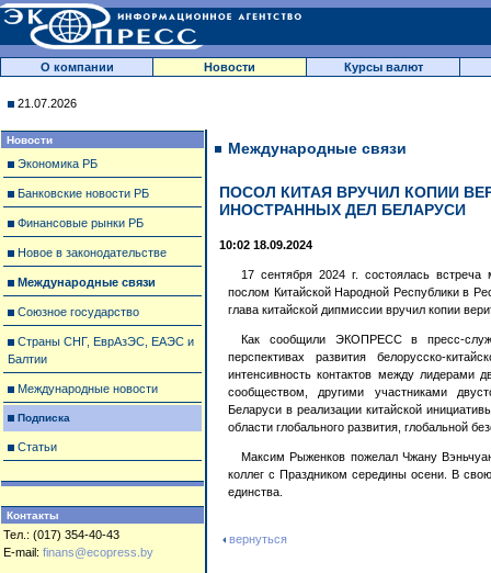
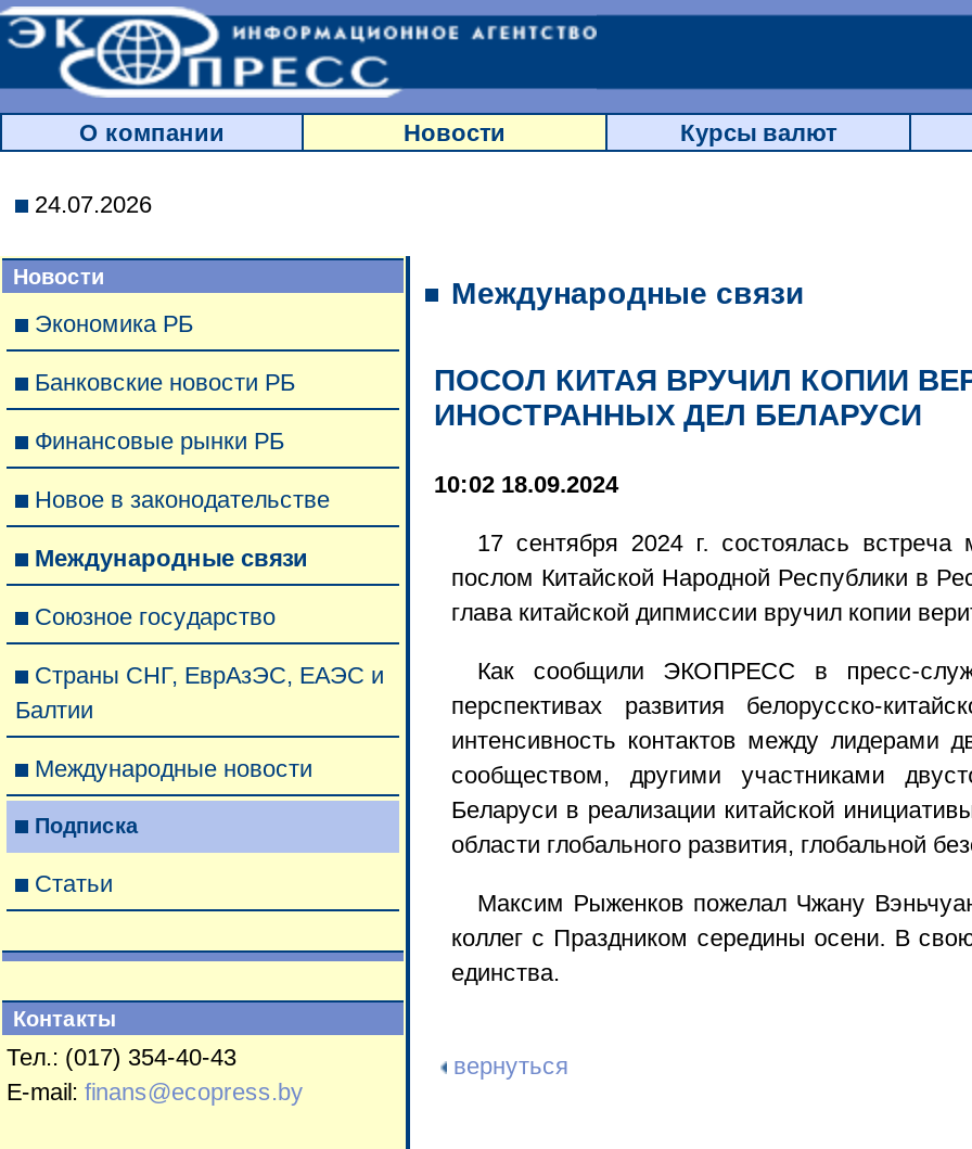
[18,97,77,110] 21.07.2026 -> [35,191,152,217] 24.07.2026

